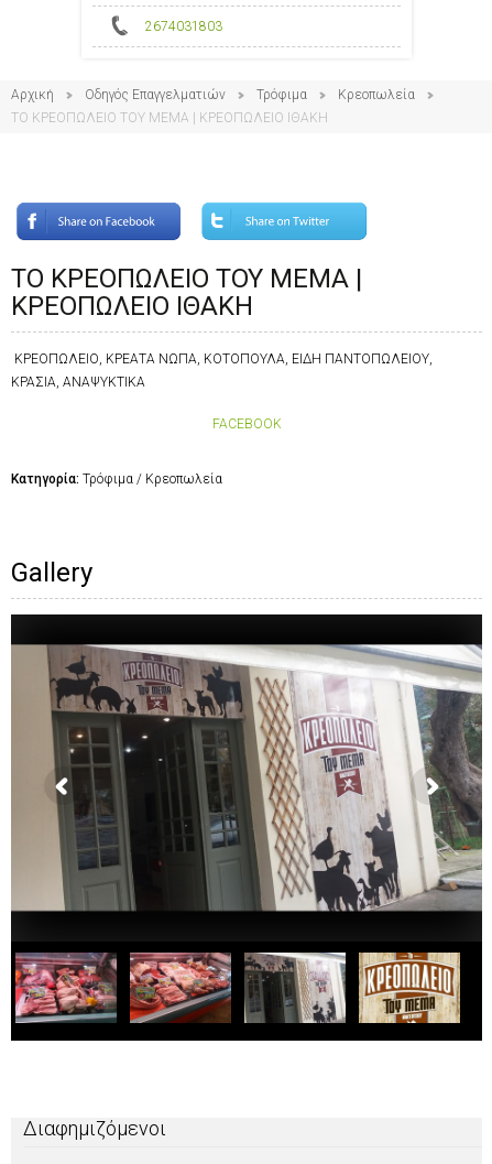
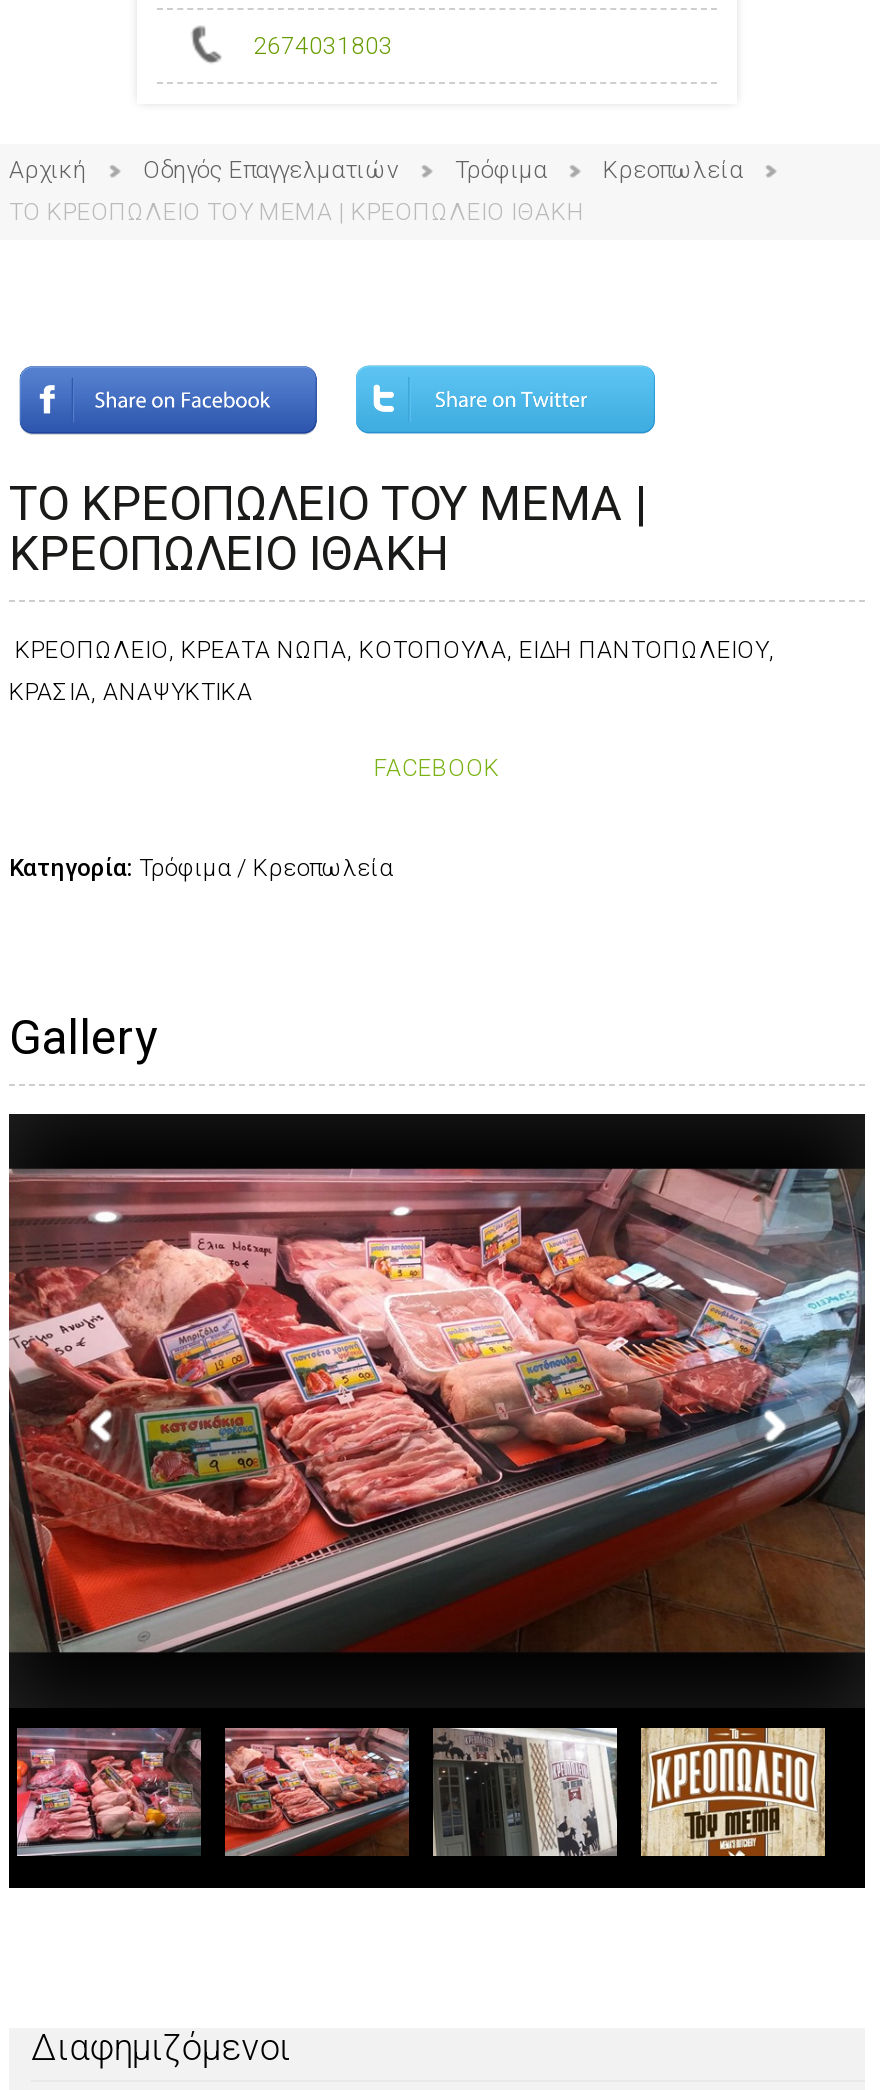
[11,644,482,912] [image] -> [9,1168,867,1652] [image]

